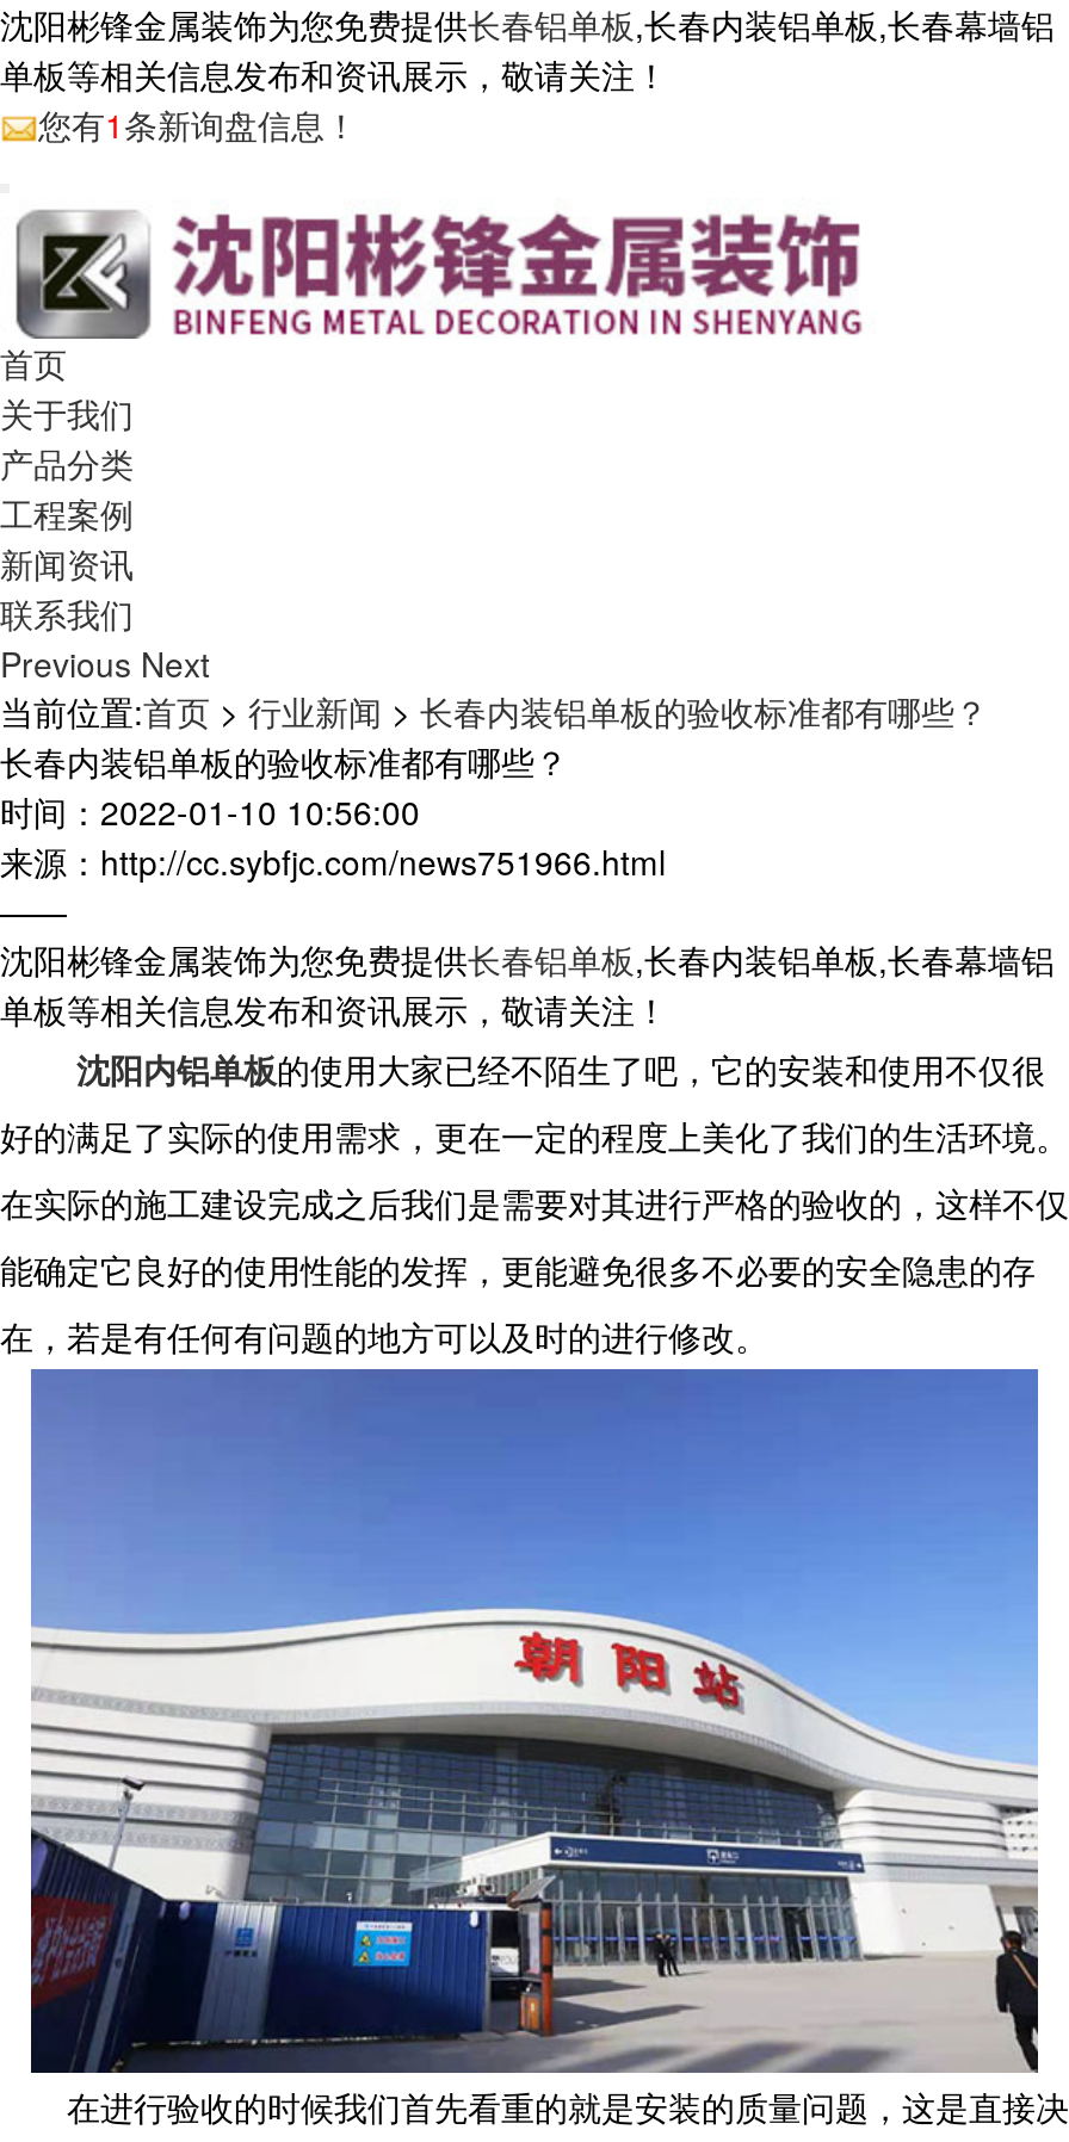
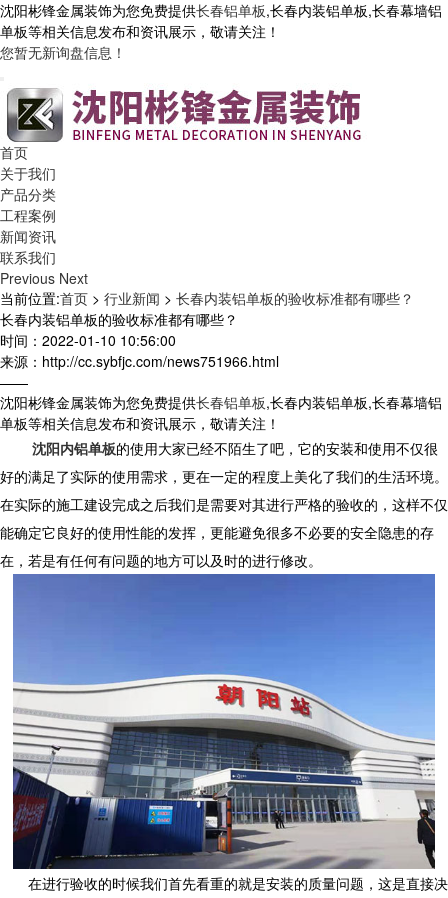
[38,100,358,148] 您有1条新询盘信息！ -> [0,42,126,62] 您暂无新询盘信息！

